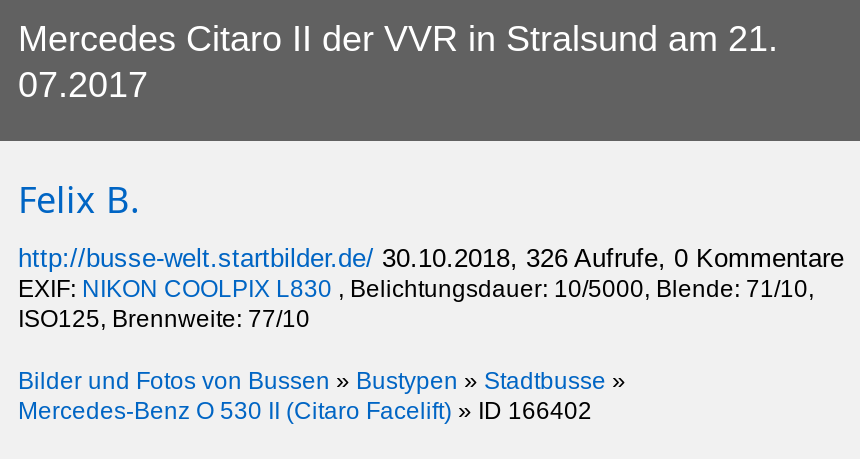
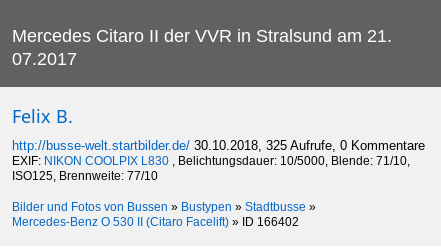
[18,243,844,273] http://busse-welt.startbilder.de/ 30.10.2018, 326 Aufrufe, 0 Kommentare -> [12,138,425,153] http://busse-welt.startbilder.de/ 30.10.2018, 325 Aufrufe, 0 Kommentare

